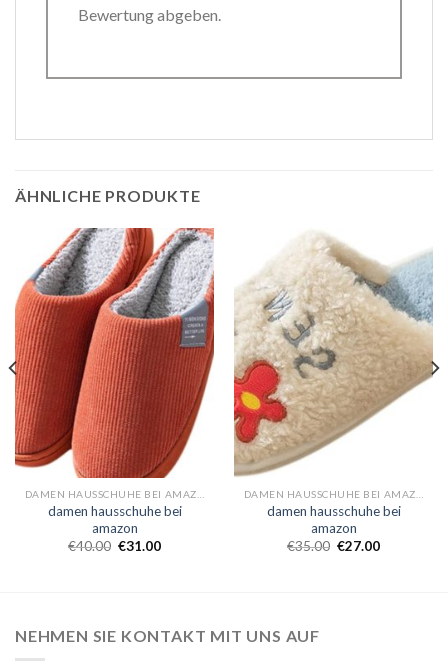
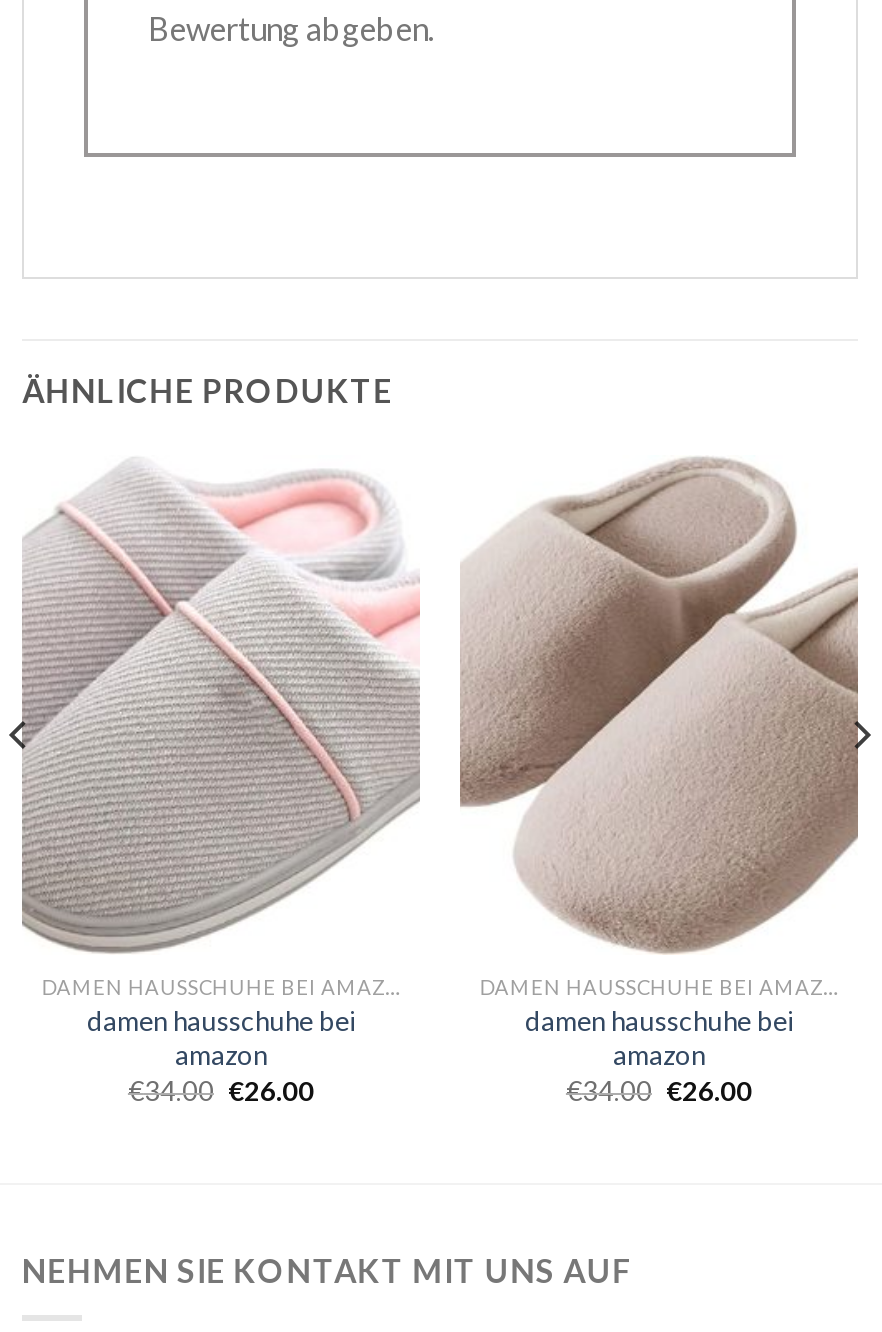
[14,227,215,479] [image] -> [20,455,422,955] [image]
[233,230,433,477] [image] -> [458,455,860,955] [image]
[68,538,161,554] €40.00 €31.00 -> [128,1076,314,1108] €34.00 €26.00
[287,538,380,554] €35.00 €27.00 -> [566,1076,752,1108] €34.00 €26.00

